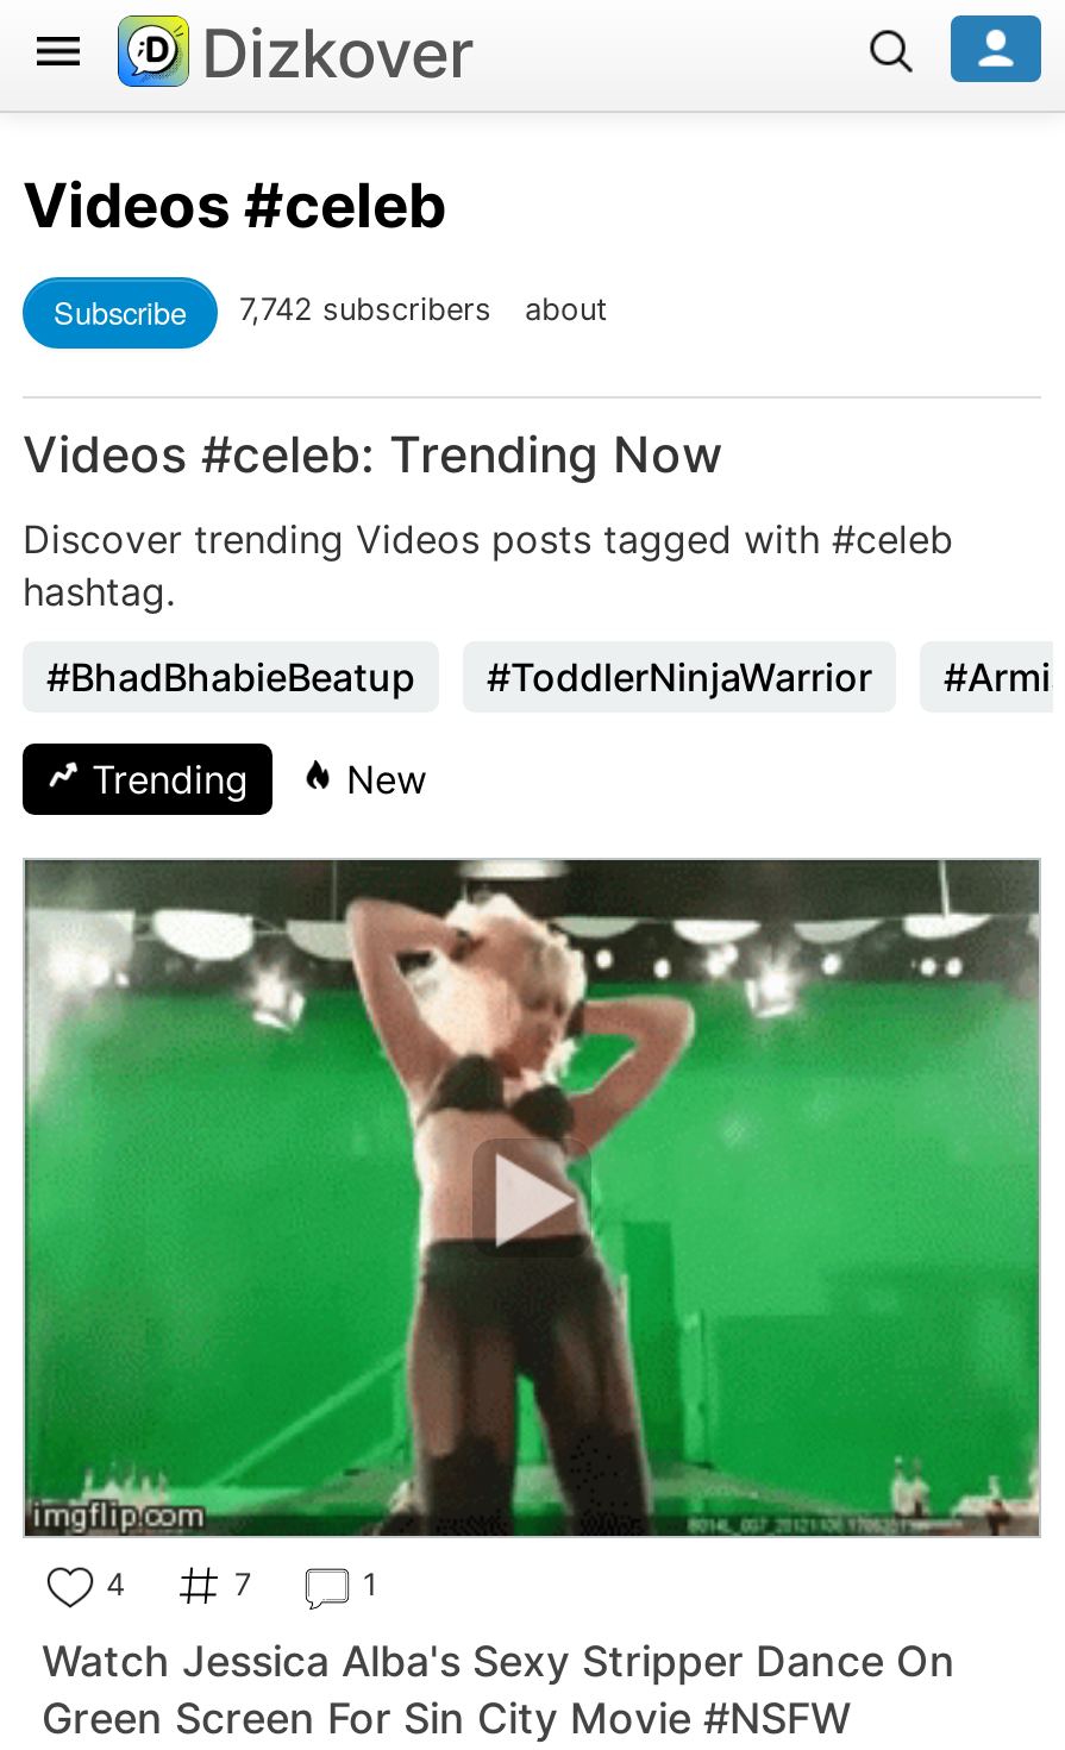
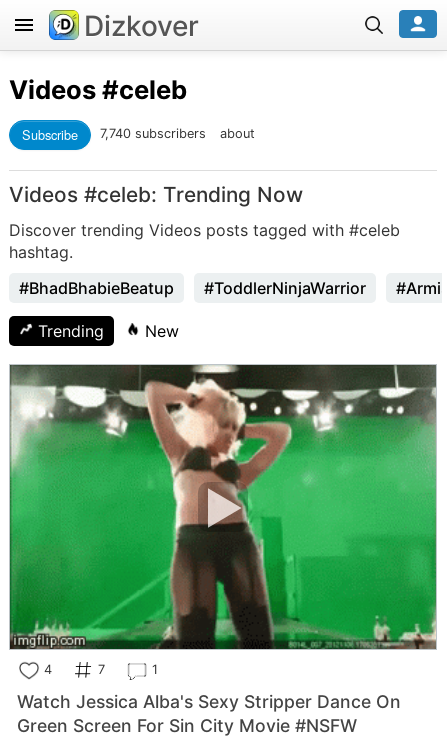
[54,289,608,334] Subscribe 7,742 subscribers about -> [22,125,255,144] Subscribe 7,740 subscribers about

